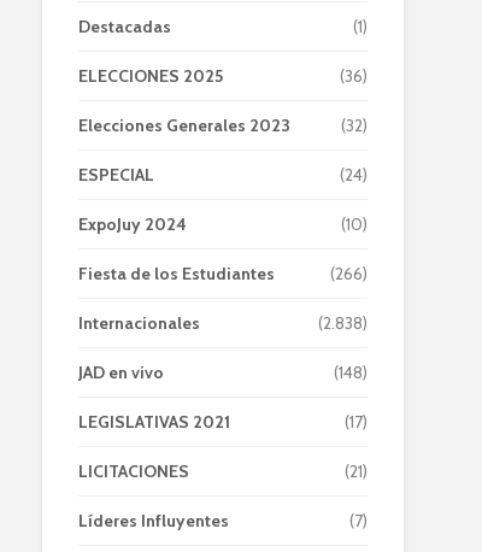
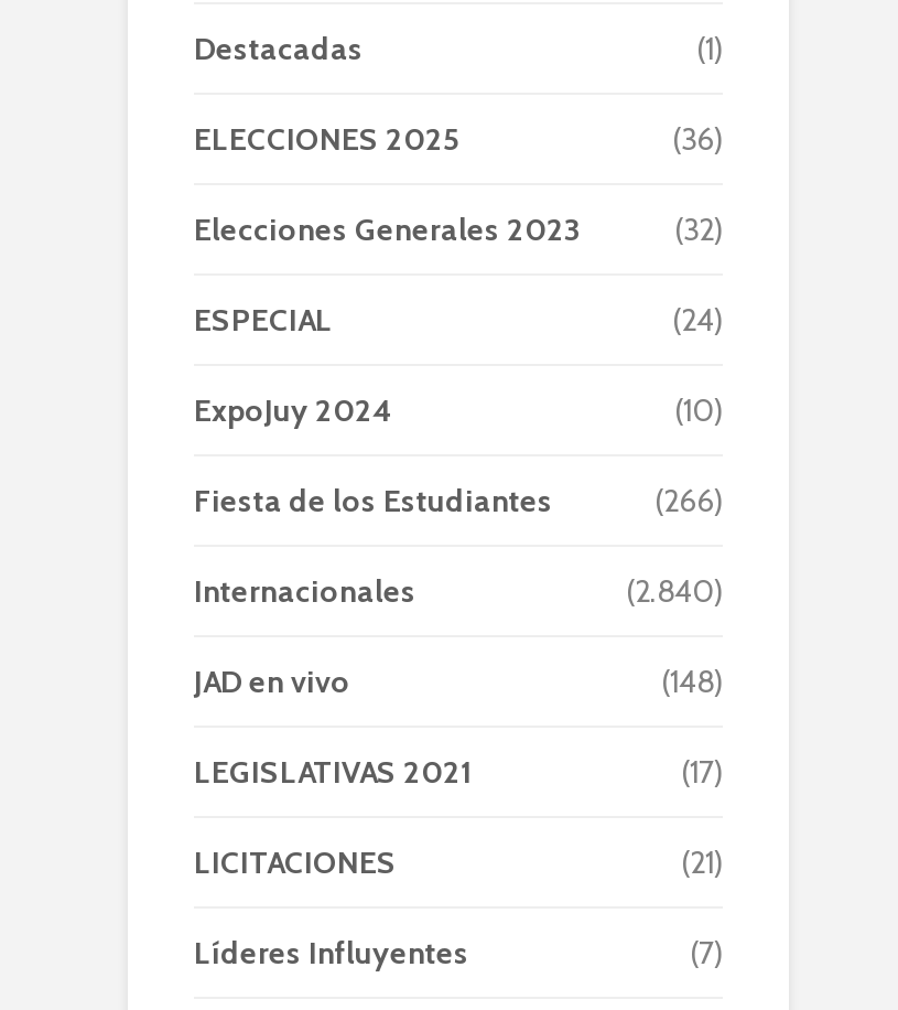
[318,312,368,334] (2.838) -> [626,571,723,611] (2.840)

